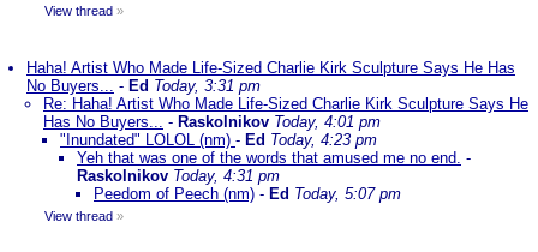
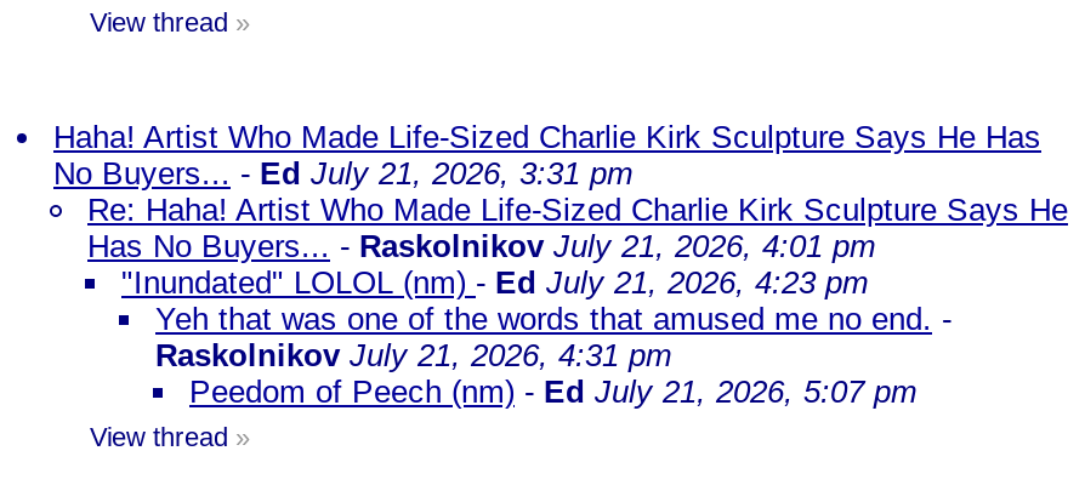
[26,77,261,95] No Buyers... - Ed Today, 3:31 pm -> [53,155,634,192] No Buyers... - Ed July 21, 2026, 3:31 pm
[43,113,381,149] Has No Buyers... - Raskolnikov Today, 4:01 pm | "Inundated" LOLOL (nm) - Ed Today, 4:23 pm -> [87,228,876,301] Has No Buyers... - Raskolnikov July 21, 2026, 4:01 pm | "Inundated" LOLOL (nm) - Ed July 21, 2026, 4:23 pm
[77,167,401,203] Raskolnikov Today, 4:31 pm | Peedom of Peech (nm) - Ed Today, 5:07 pm -> [155,337,918,410] Raskolnikov July 21, 2026, 4:31 pm | Peedom of Peech (nm) - Ed July 21, 2026, 5:07 pm

